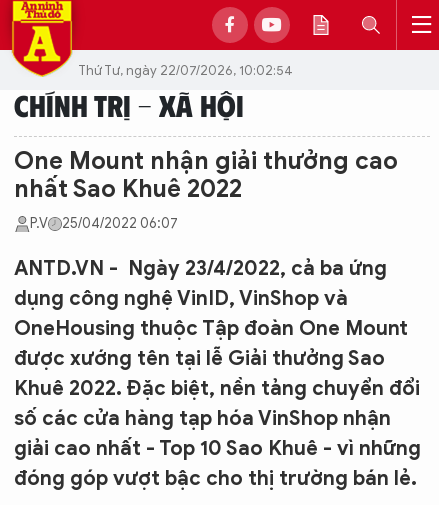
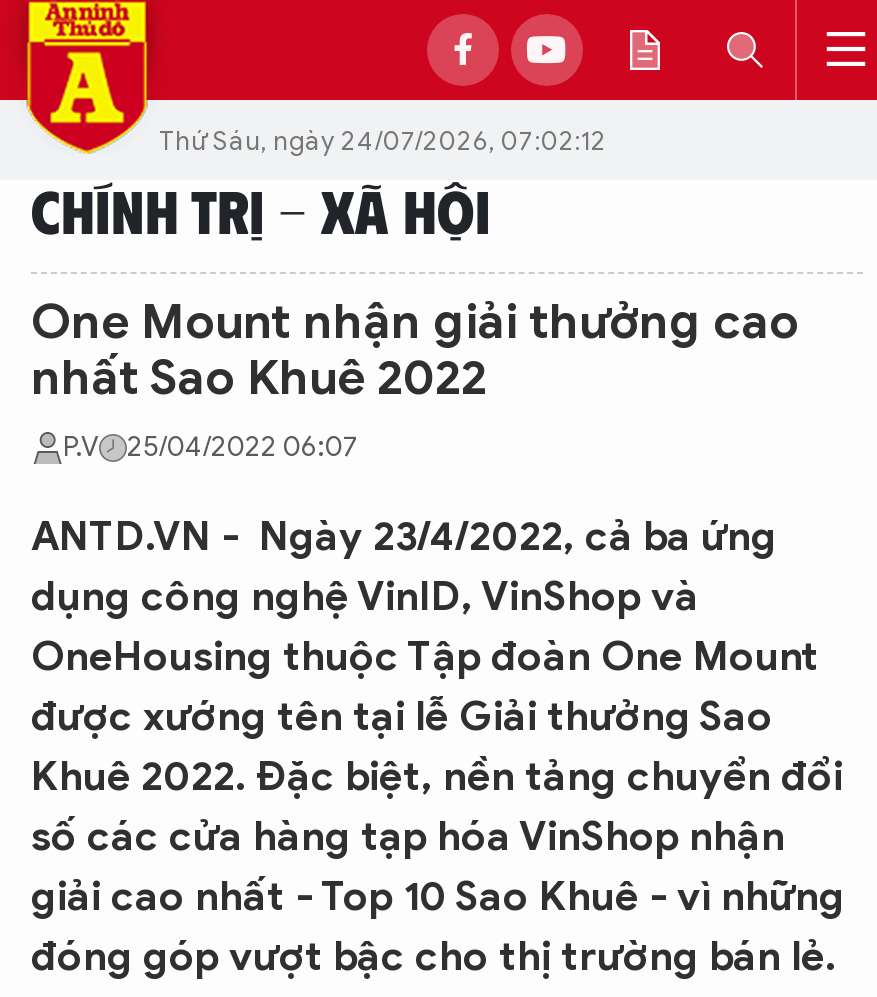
[78,61,293,78] Thứ Tư, ngày 22/07/2026, 10:02:54 -> [159,123,607,157] Thứ Sáu, ngày 24/07/2026, 07:02:12

